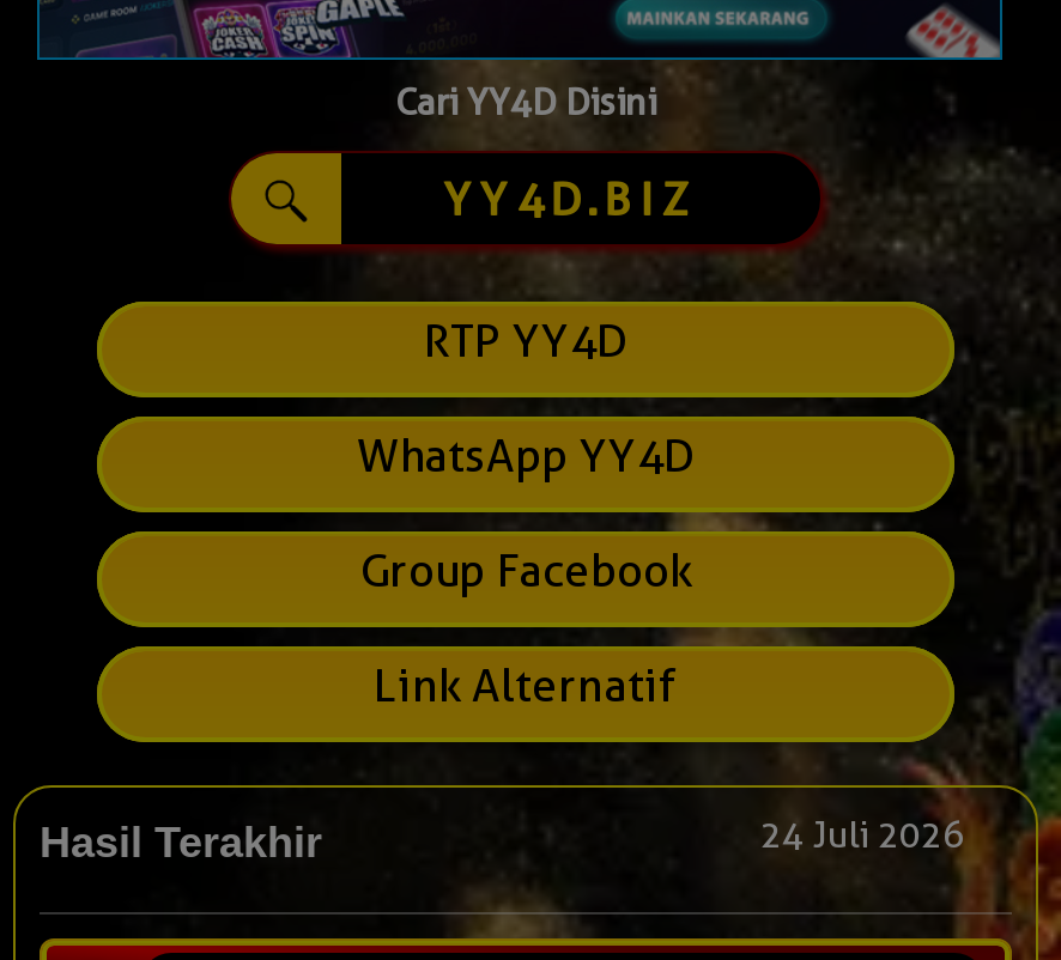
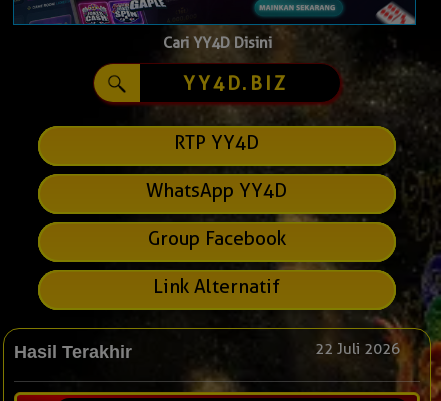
[760,815,964,858] 24 Juli 2026 -> [315,340,400,358] 22 Juli 2026

